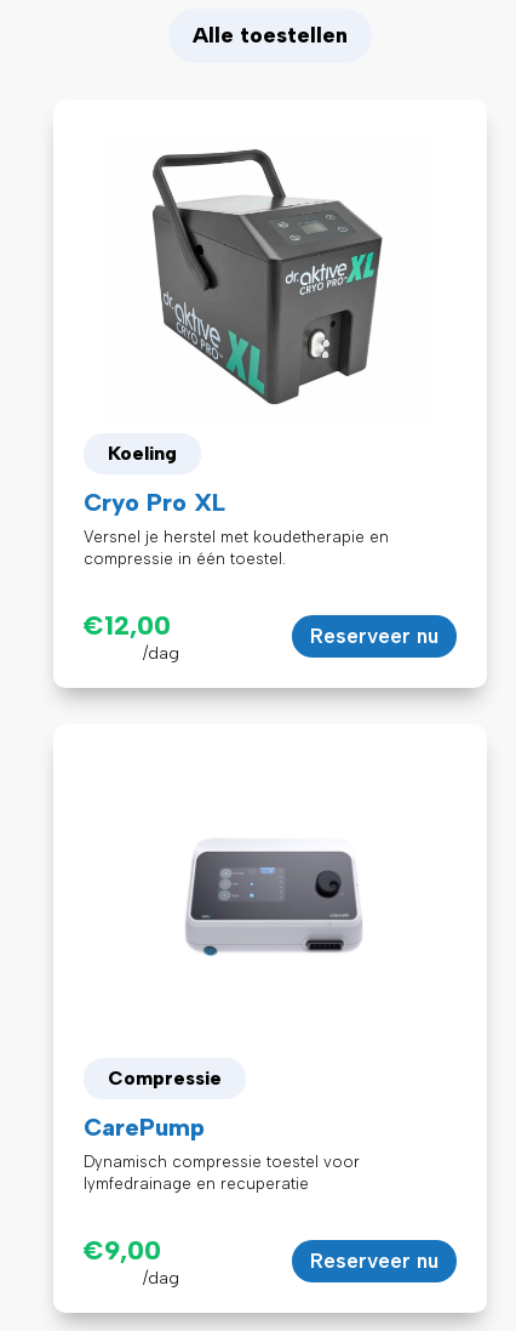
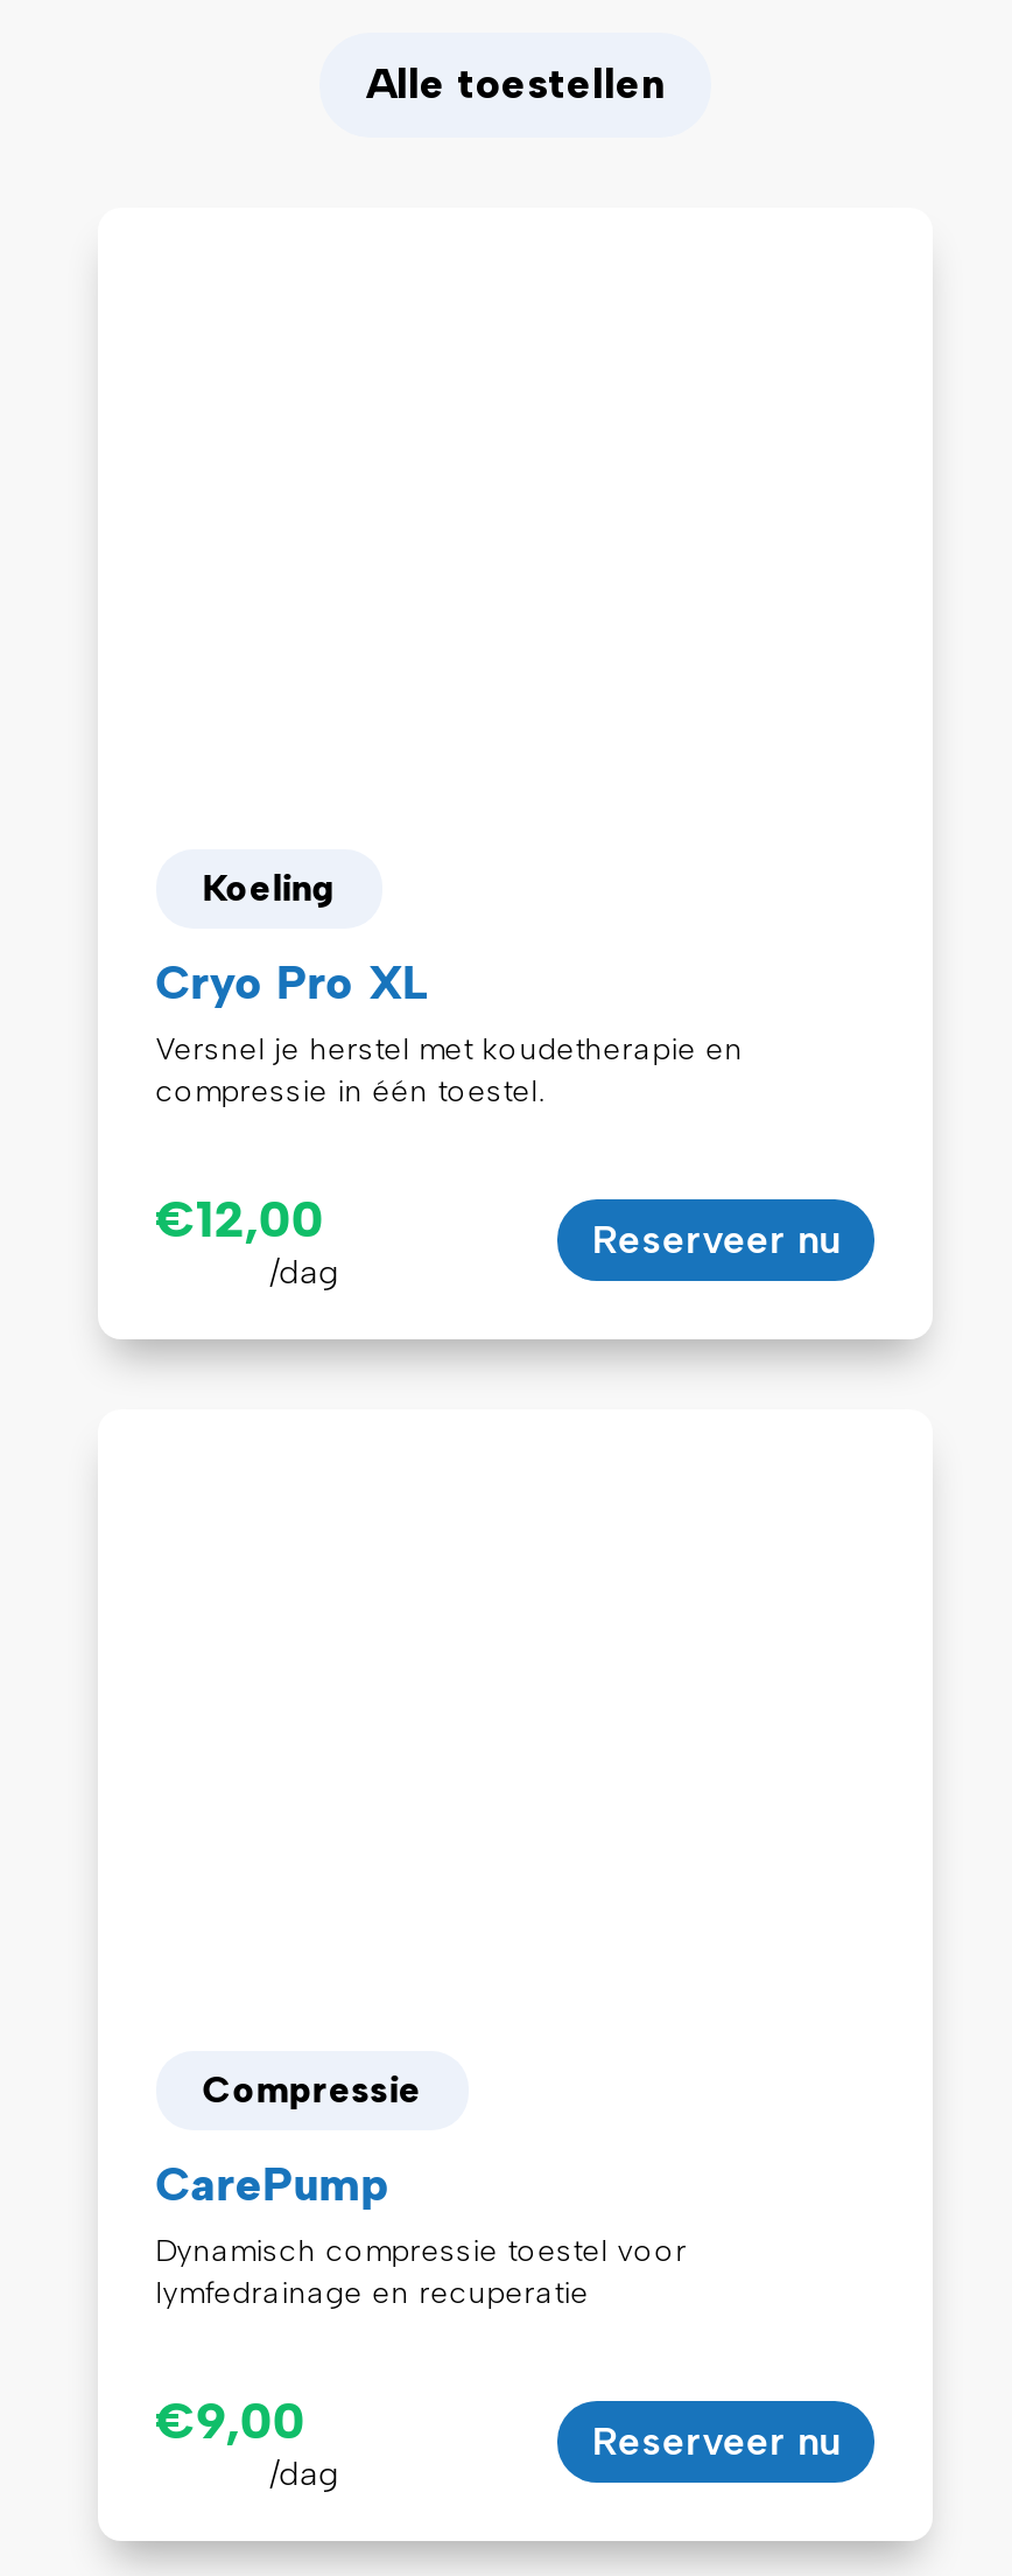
[151,148,383,405] [image] -> none
[185,849,362,957] [image] -> none

